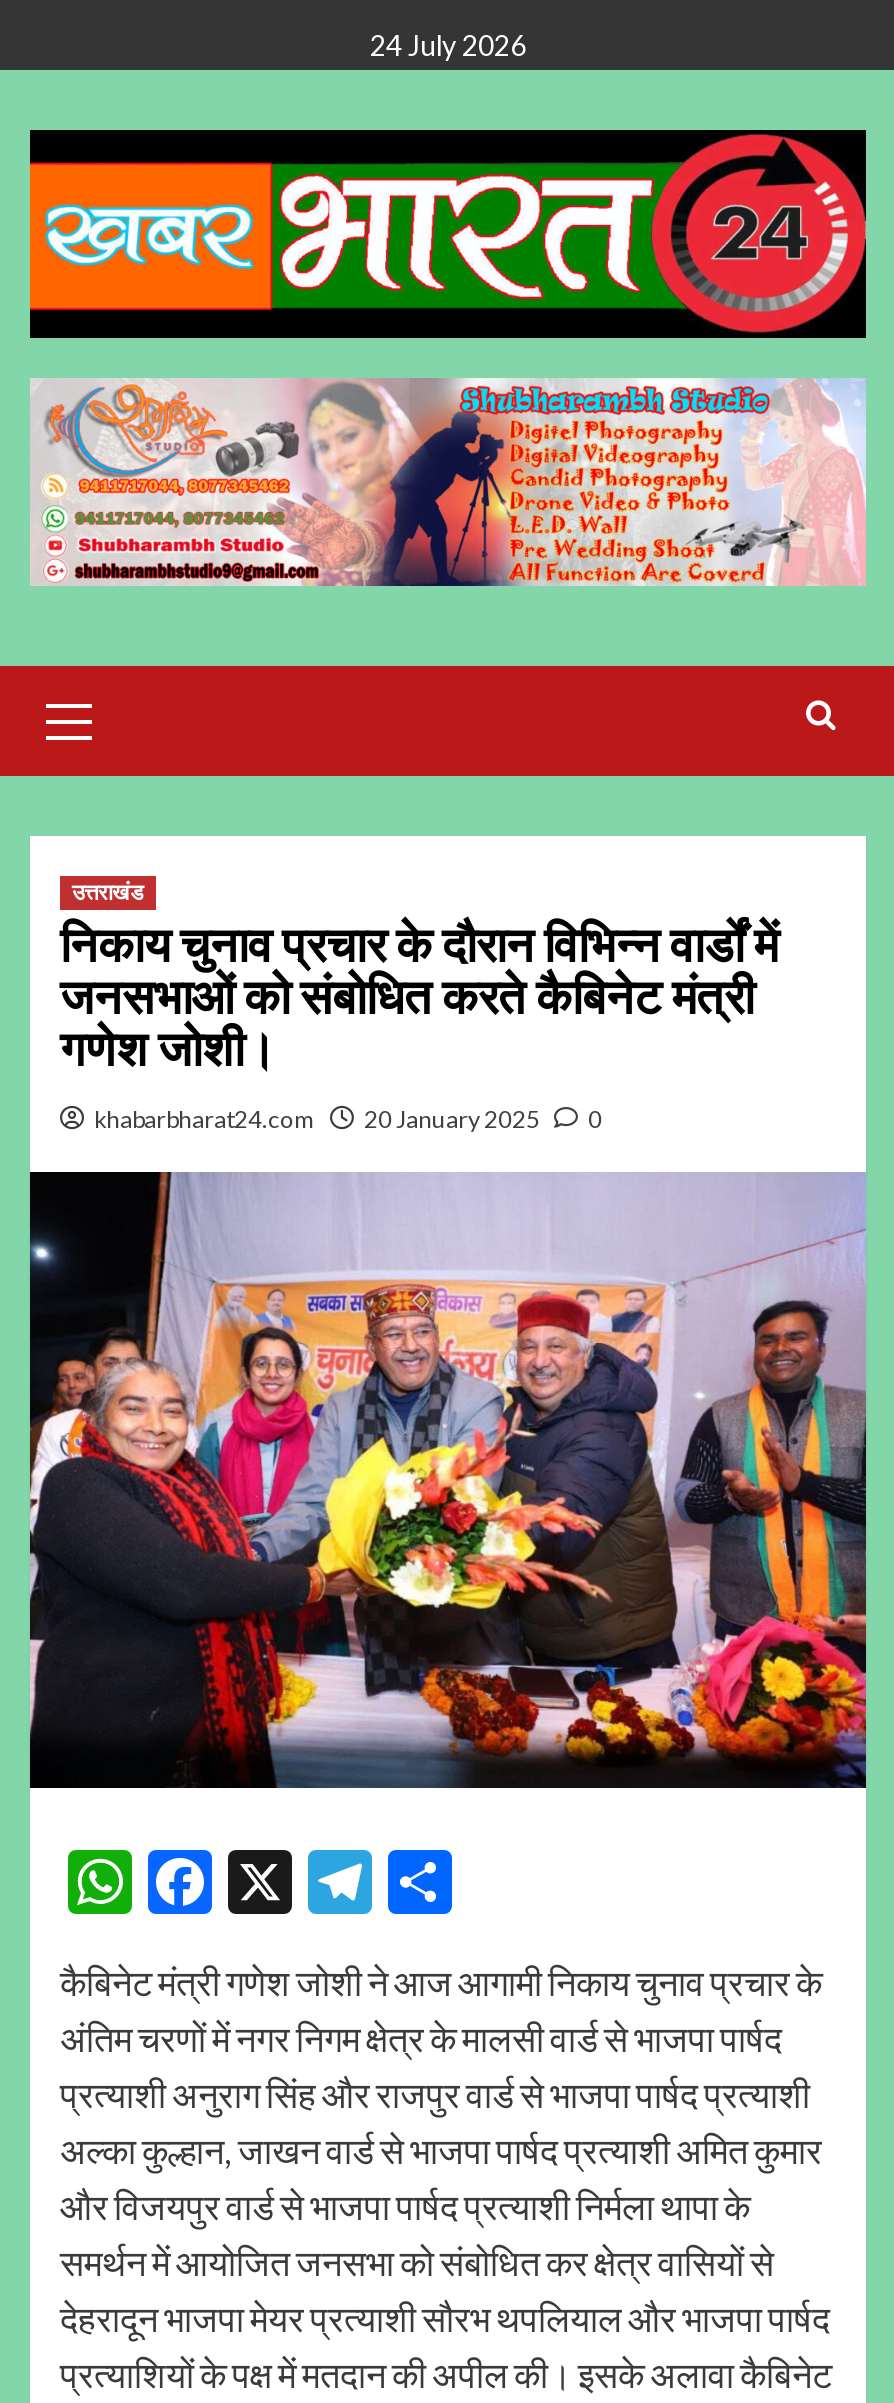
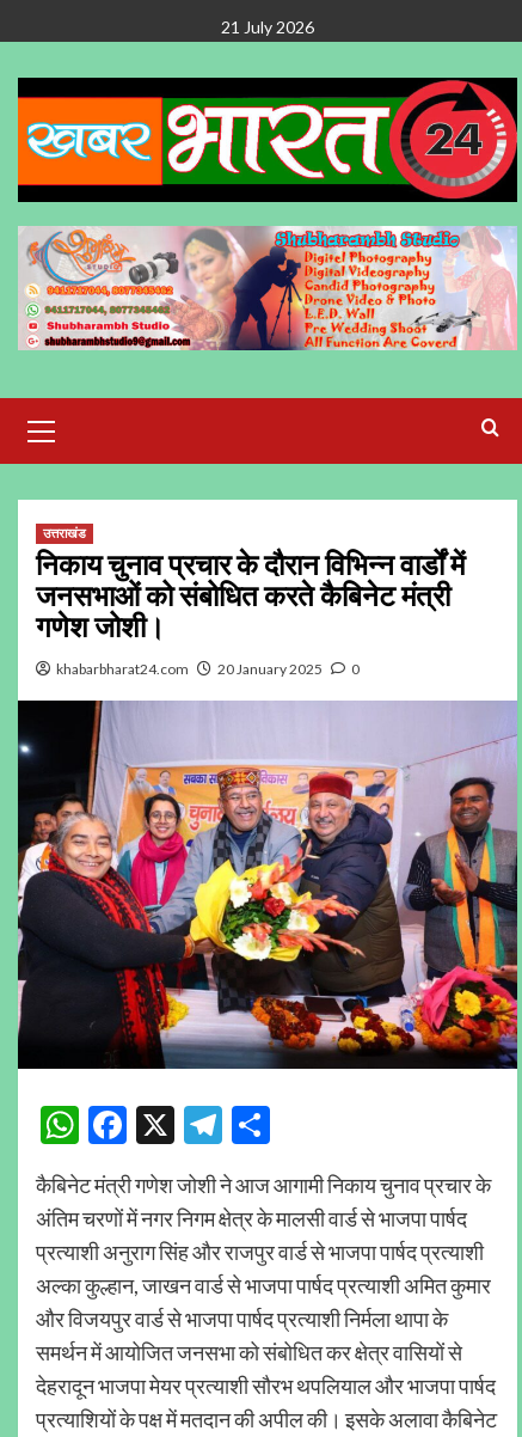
[370,28,526,62] 24 July 2026 -> [221,17,314,37] 21 July 2026

